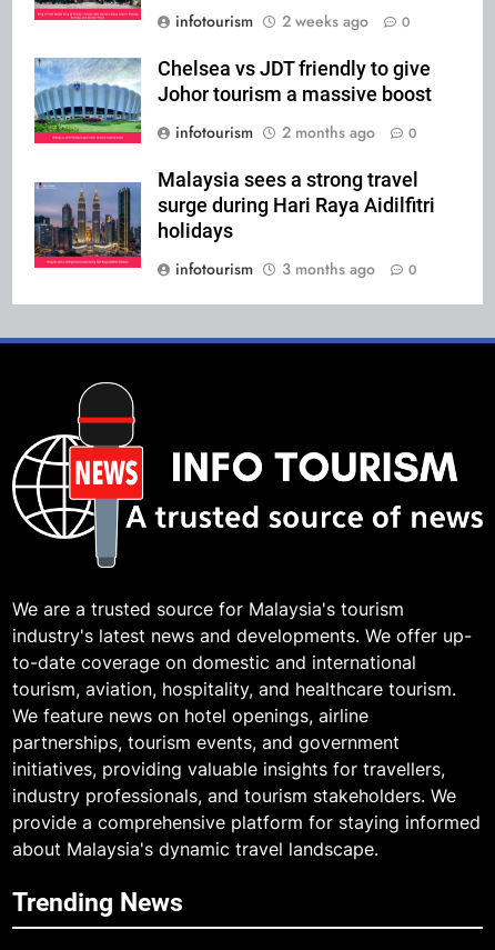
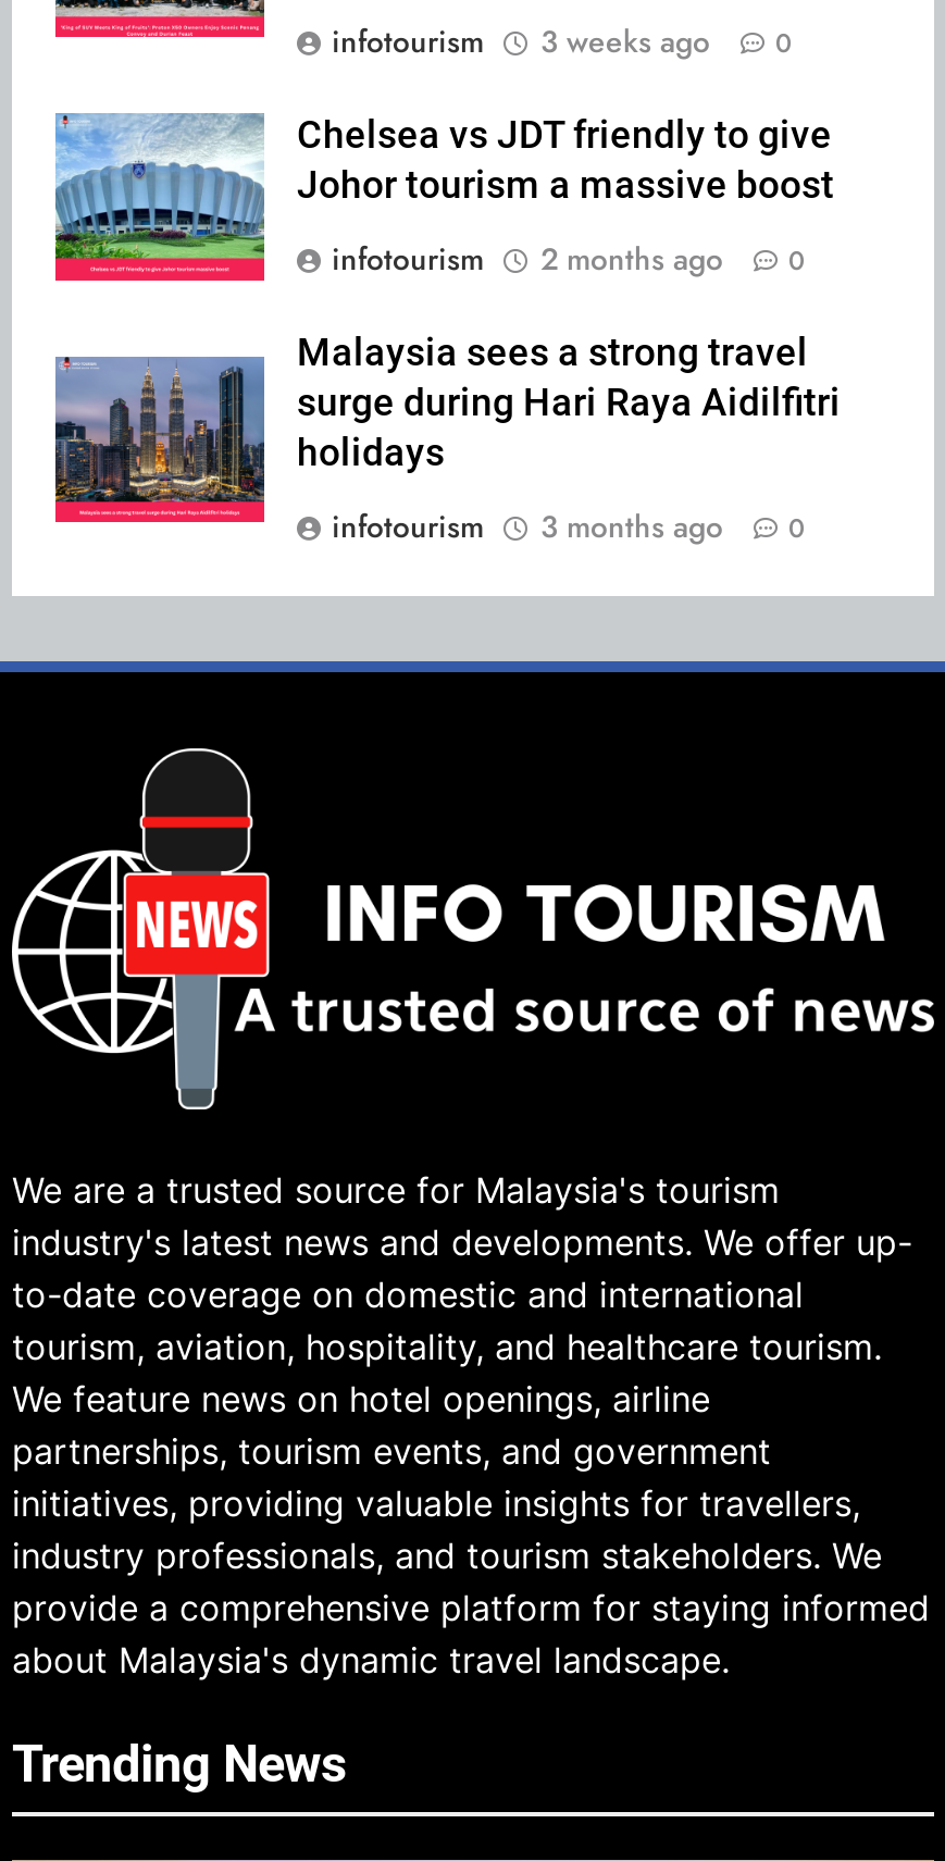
[175,10,411,32] infotourism 2 weeks ago 0 -> [332,19,793,63] infotourism 3 weeks ago 0

